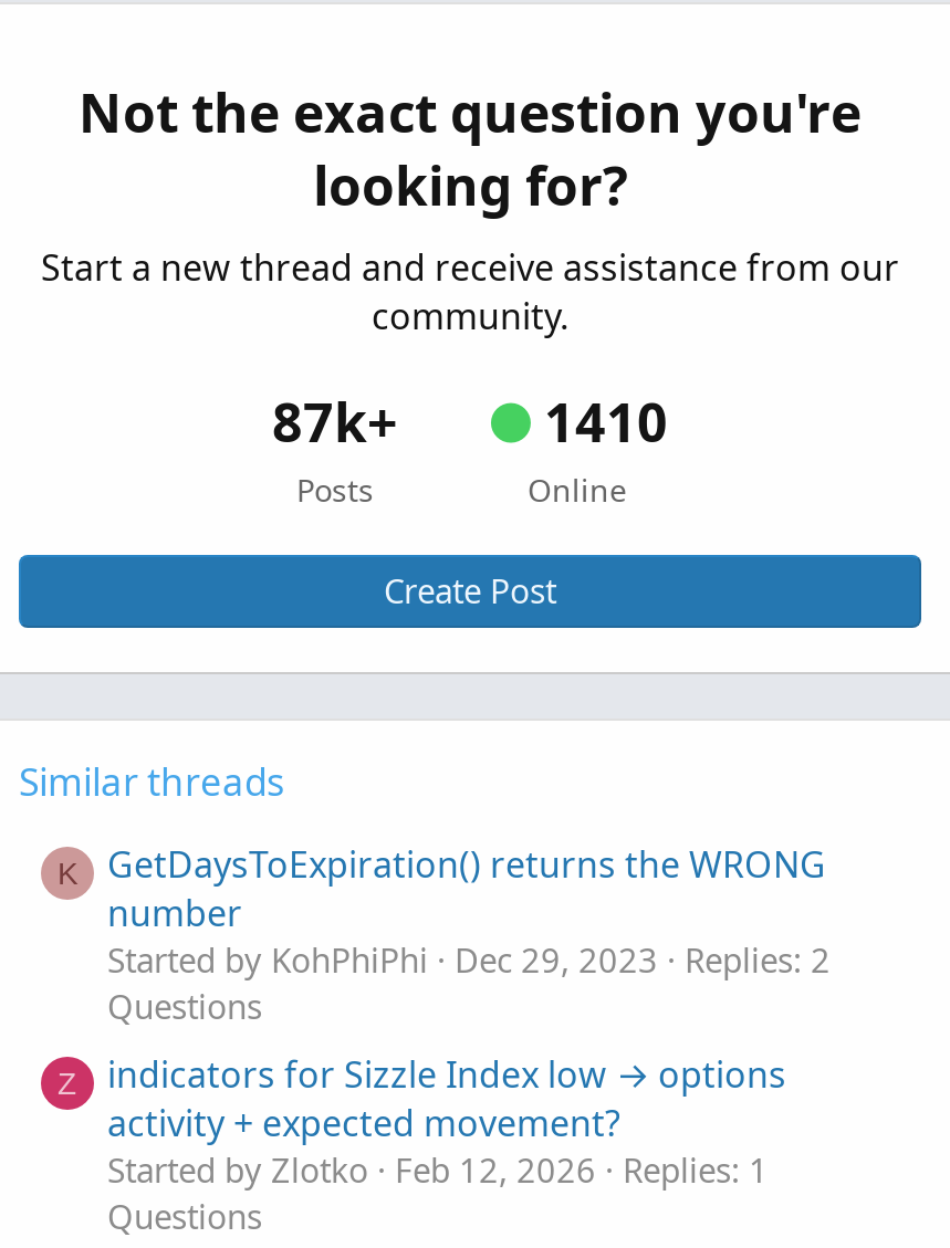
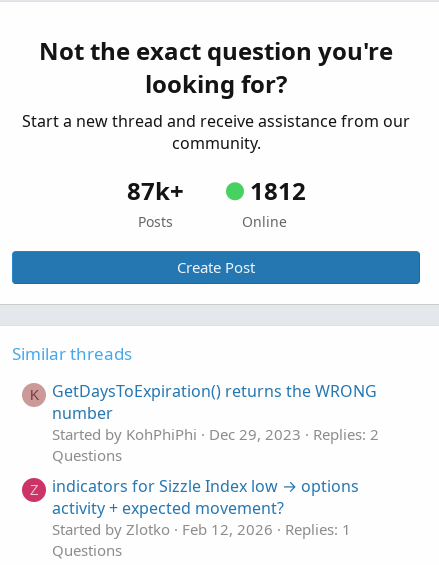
[272,385,668,458] 87k+ 1410 -> [126,174,305,207] 87k+ 1812

